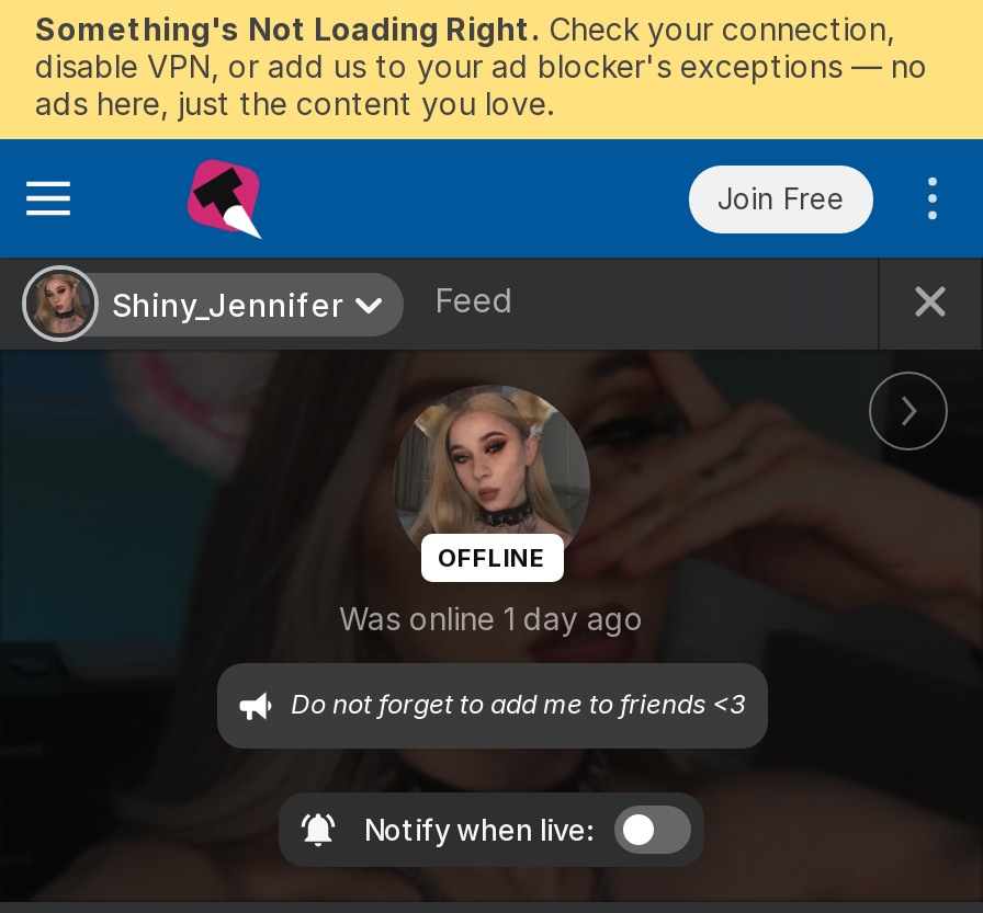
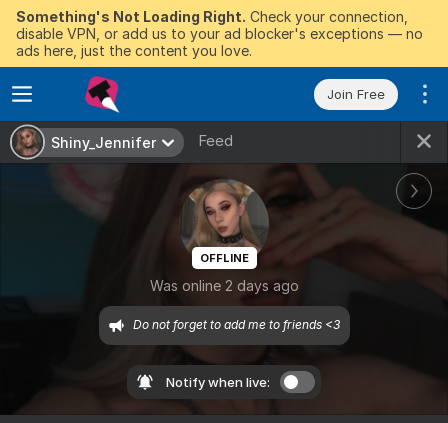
[339,600,644,638] Was online 1 day ago -> [149,277,298,294] Was online 2 days ago

